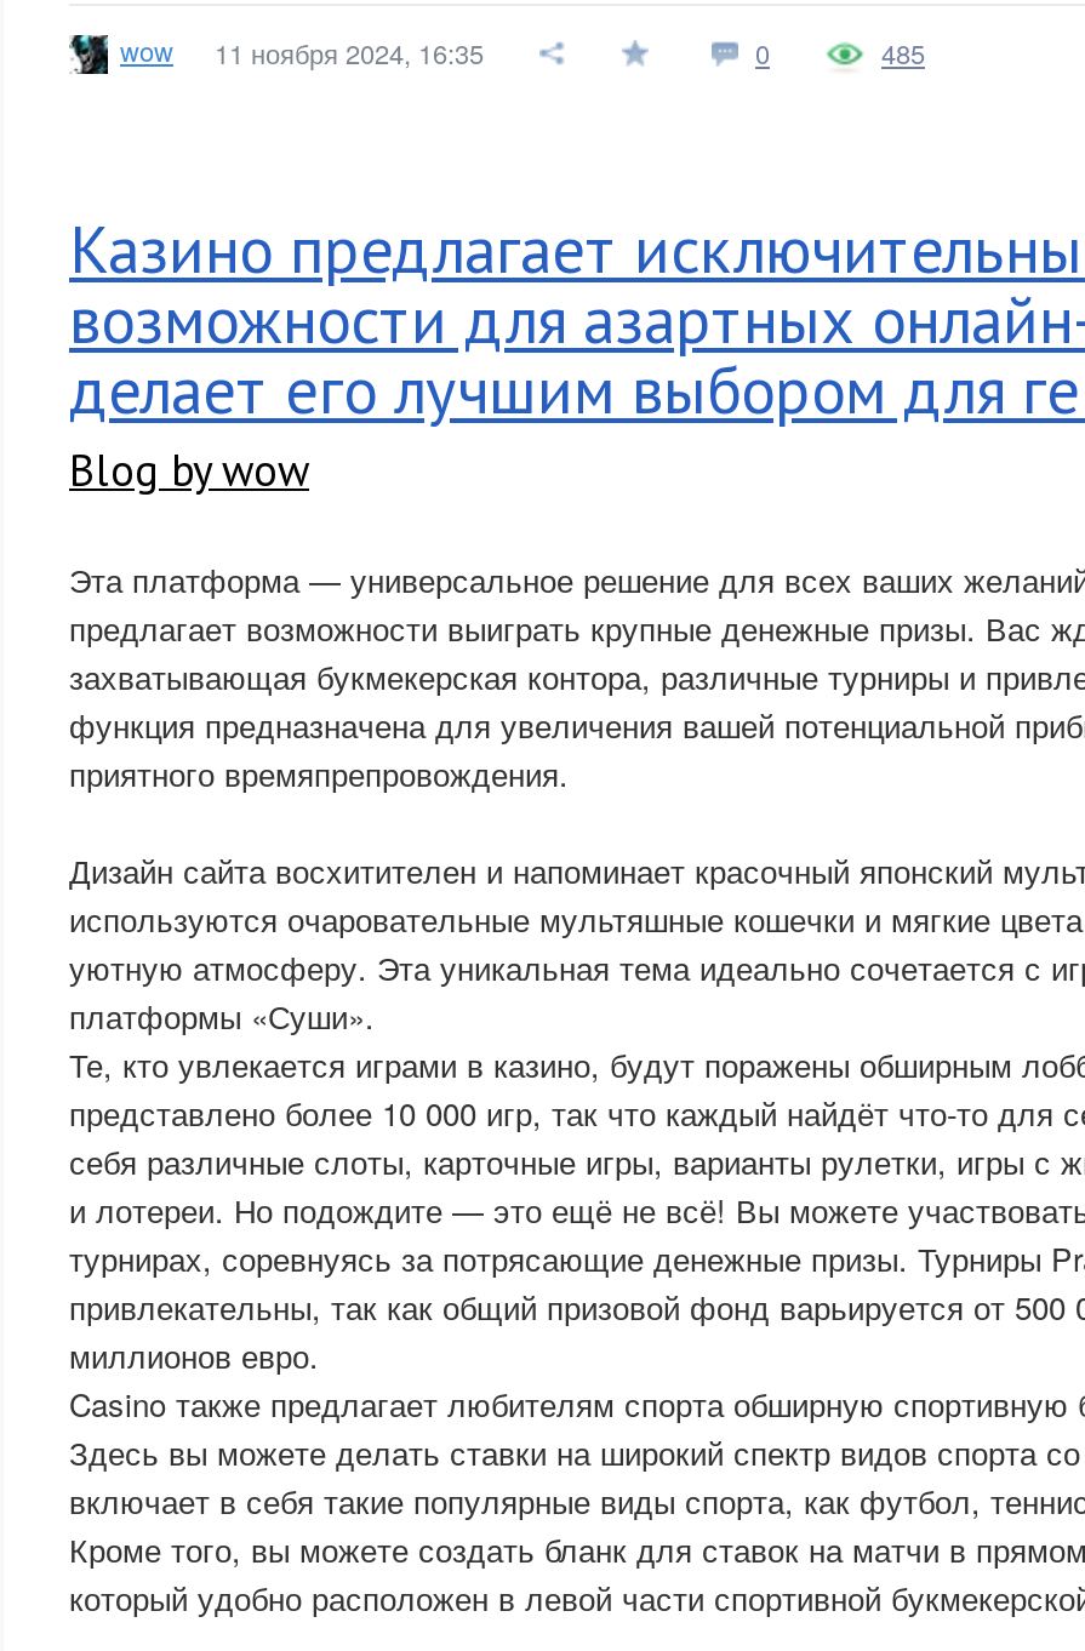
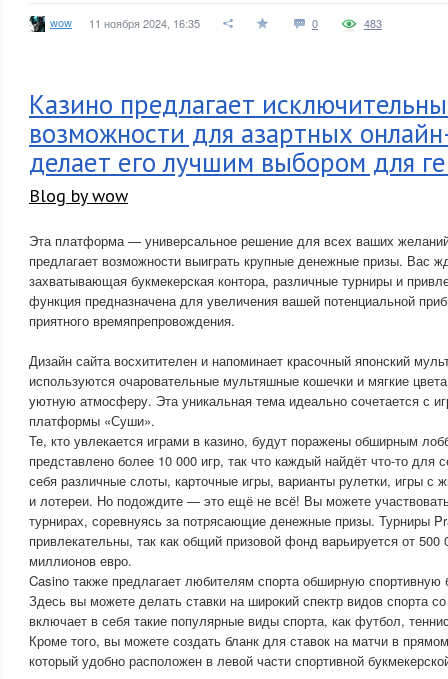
[881,33,925,72] 485 -> [364,15,382,31] 483

